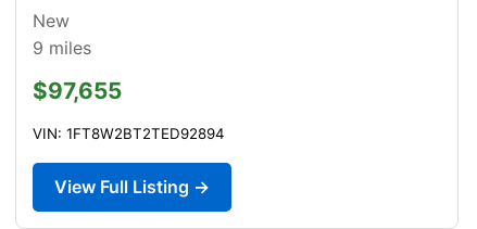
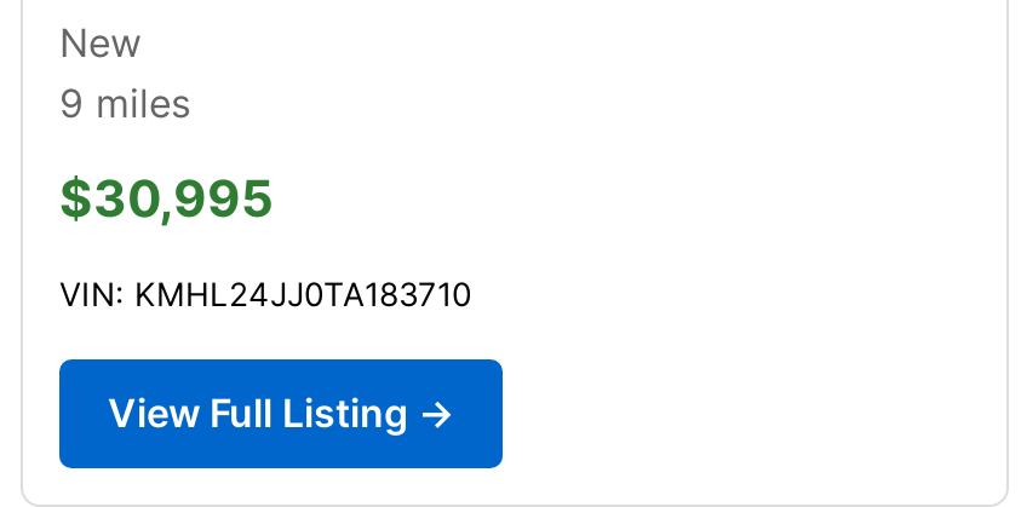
[33,77,122,104] $97,655 -> [59,168,273,228] $30,995
[33,125,225,142] VIN: 1FT8W2BT2TED92894 -> [59,274,471,313] VIN: KMHL24JJ0TA183710

